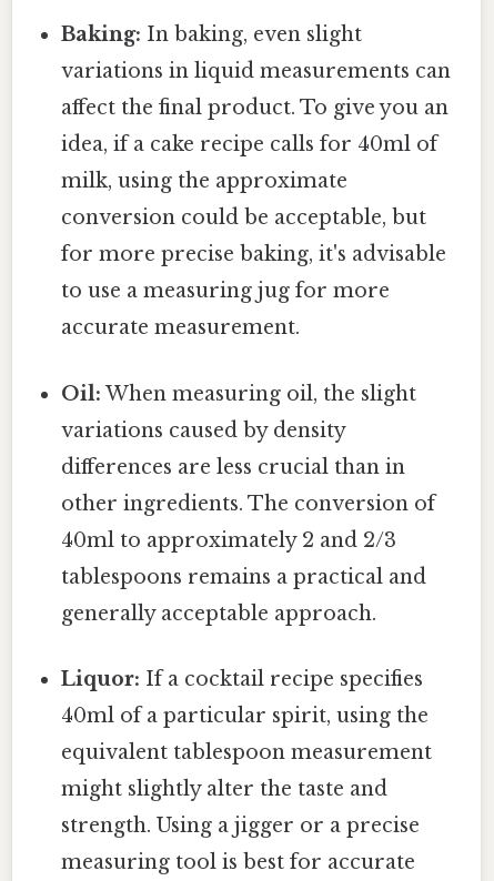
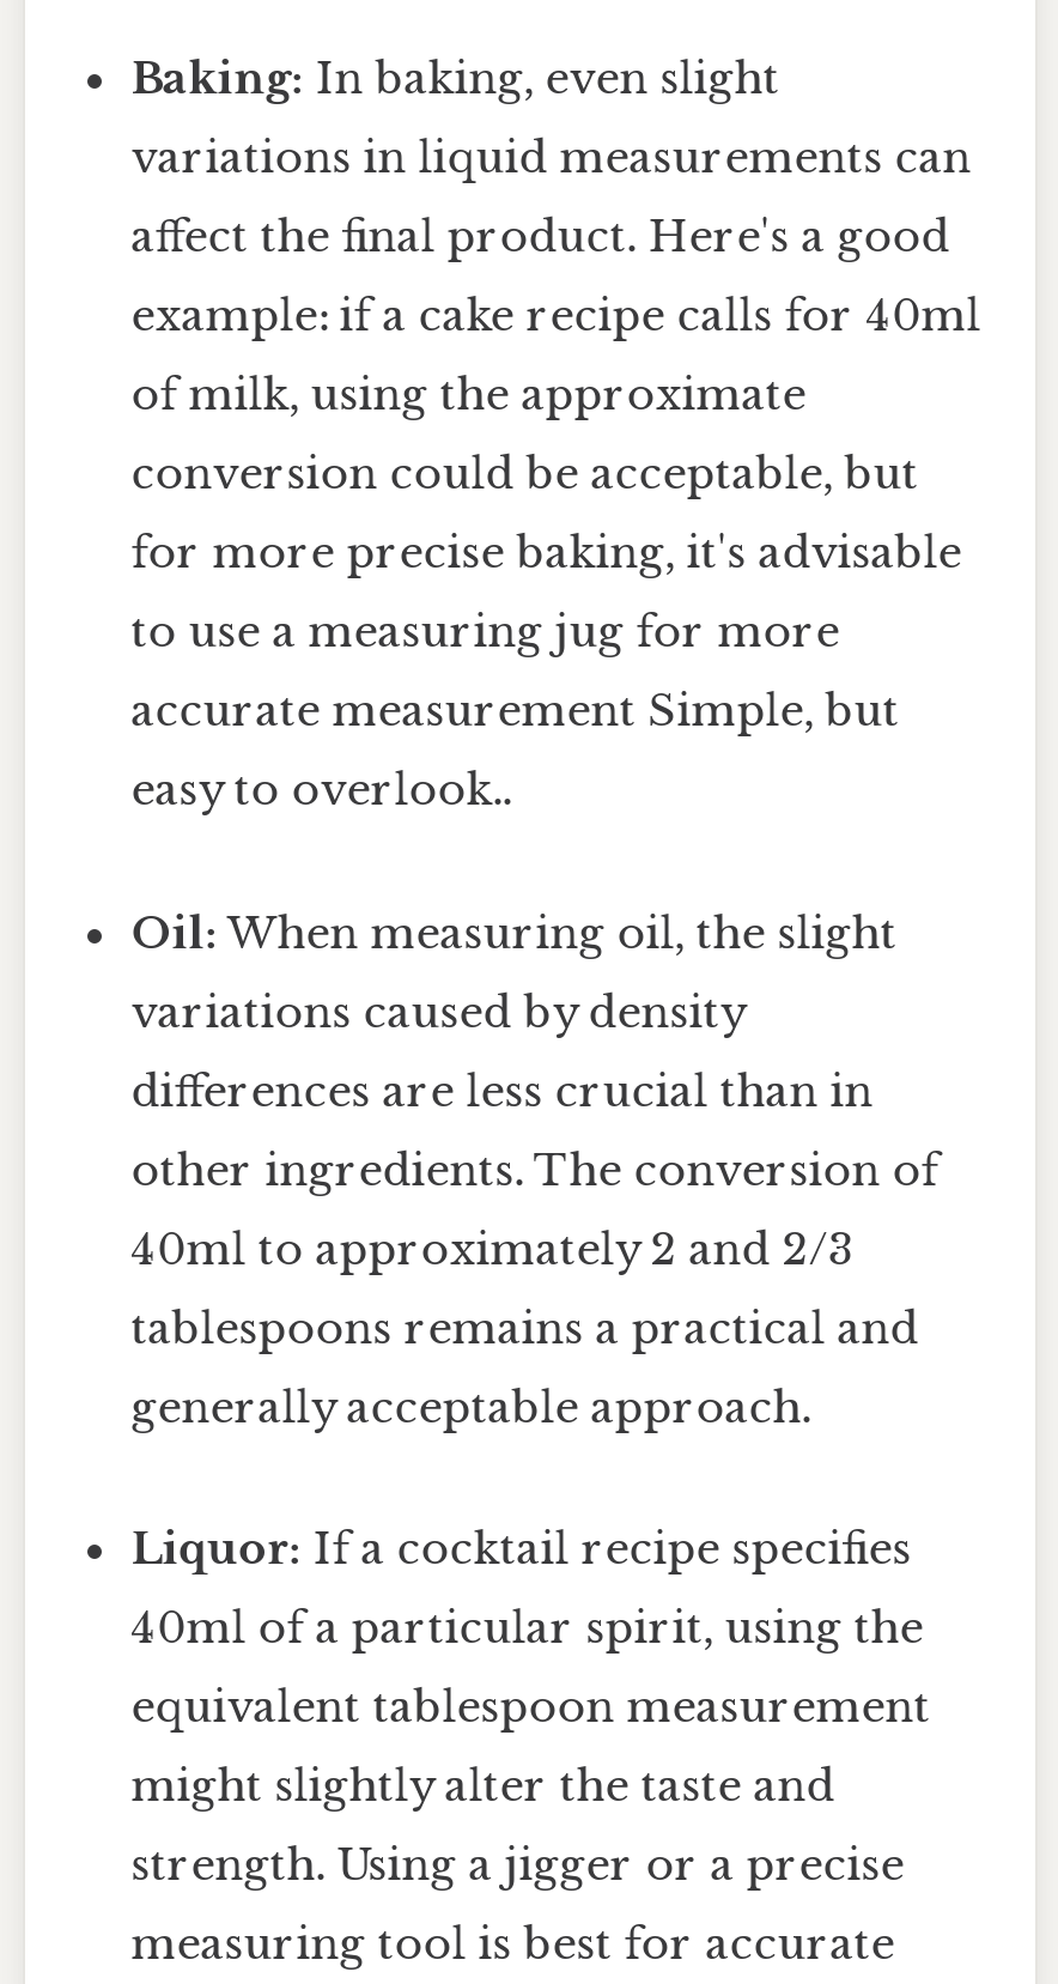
[61,96,449,120] affect the final product. To give you an -> [131,211,950,264] affect the final product. Here's a good
[61,132,438,157] idea, if a cake recipe calls for 40ml of -> [131,290,981,343] example: if a cake recipe calls for 40ml
[61,169,348,193] milk, using the approximate -> [131,370,806,422] of milk, using the approximate
[61,315,300,340] accurate measurement. -> [131,686,899,817] accurate measurement Simple, but | easy to overlook..

